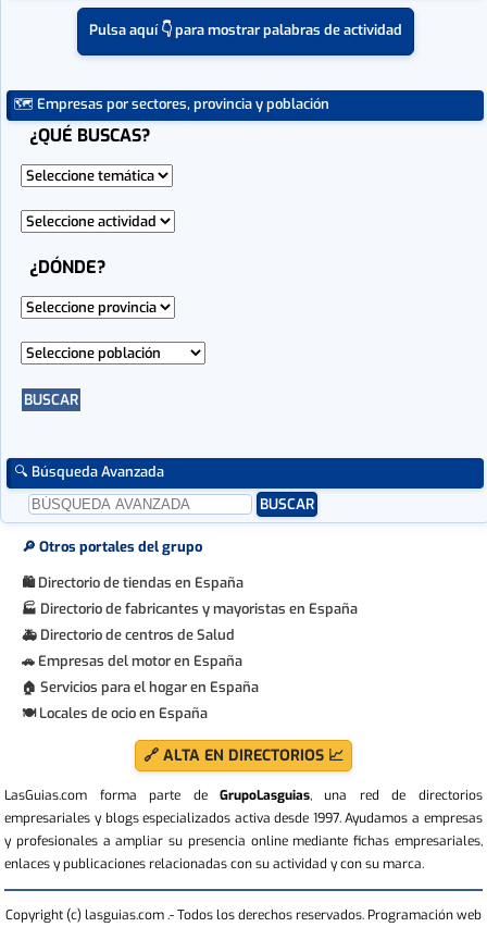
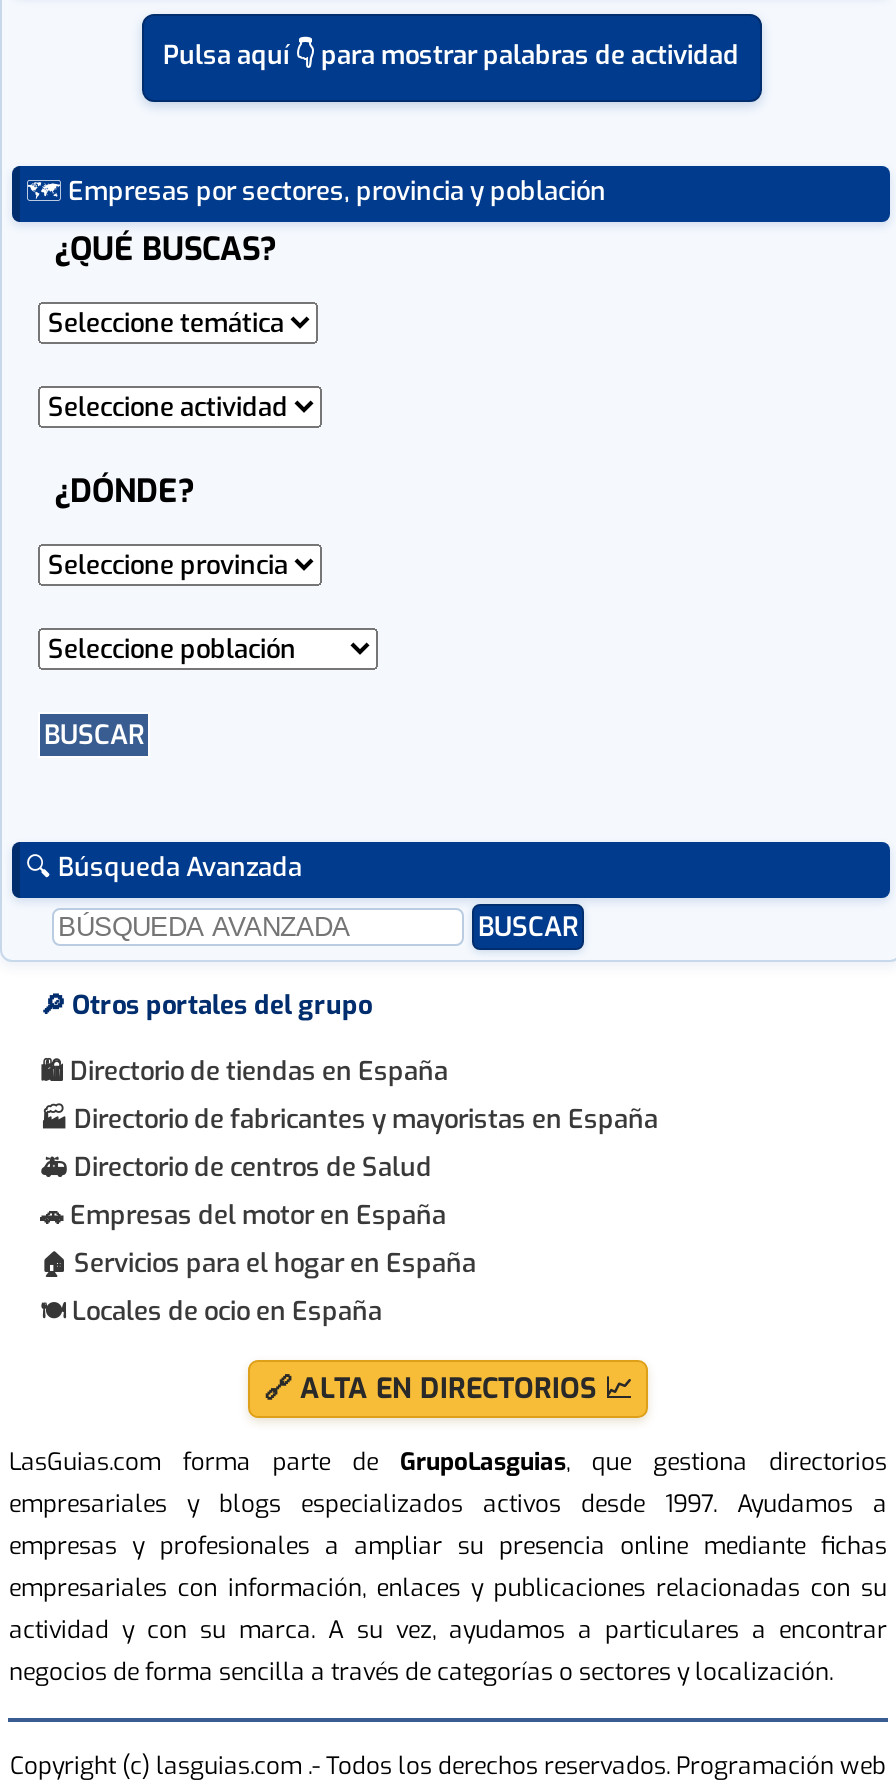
[5,787,482,873] LasGuias.com forma parte de GrupoLasguias, una red de directorios | empresariales y blogs especializados activa desde 1997. Ayudamos a empresas | y profesionales a ampliar su presencia online mediante fichas empresariales, | enlaces y publicaciones relacionadas con su actividad y con su marca. -> [9,1447,887,1689] LasGuias.com forma parte de GrupoLasguias, que gestiona directorios | empresariales y blogs especializados activos desde 1997. Ayudamos a | empresas y profesionales a ampliar su presencia online mediante fichas | empresariales con información, enlaces y publicaciones relacionadas con su | actividad y con su marca. A su vez, ayudamos a particulares a encontrar | negocios de forma sencilla a través de categorías o sectores y localización.

